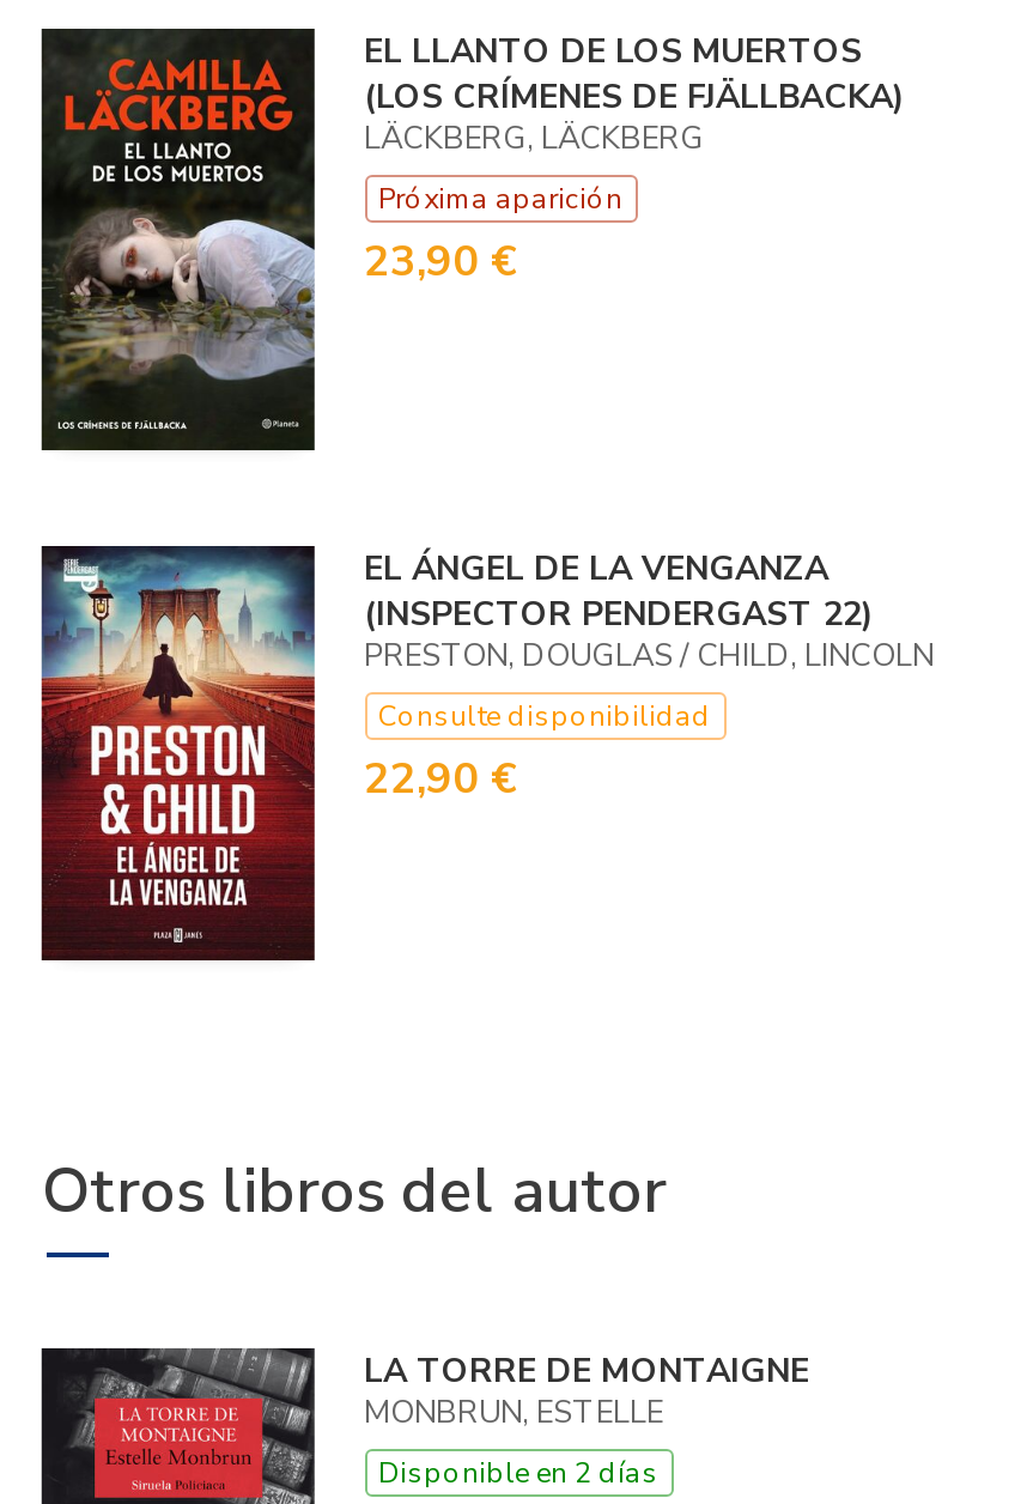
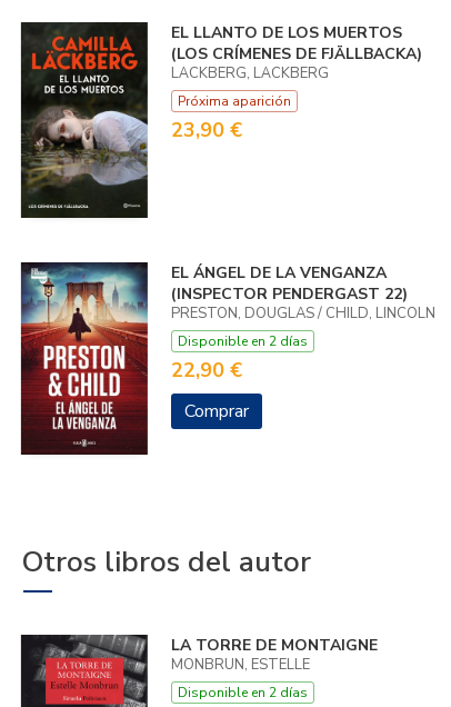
[378,696,711,735] Consulte disponibilidad -> [177,332,307,350] Disponible en 2 días
none -> [184,399,248,423] Comprar

